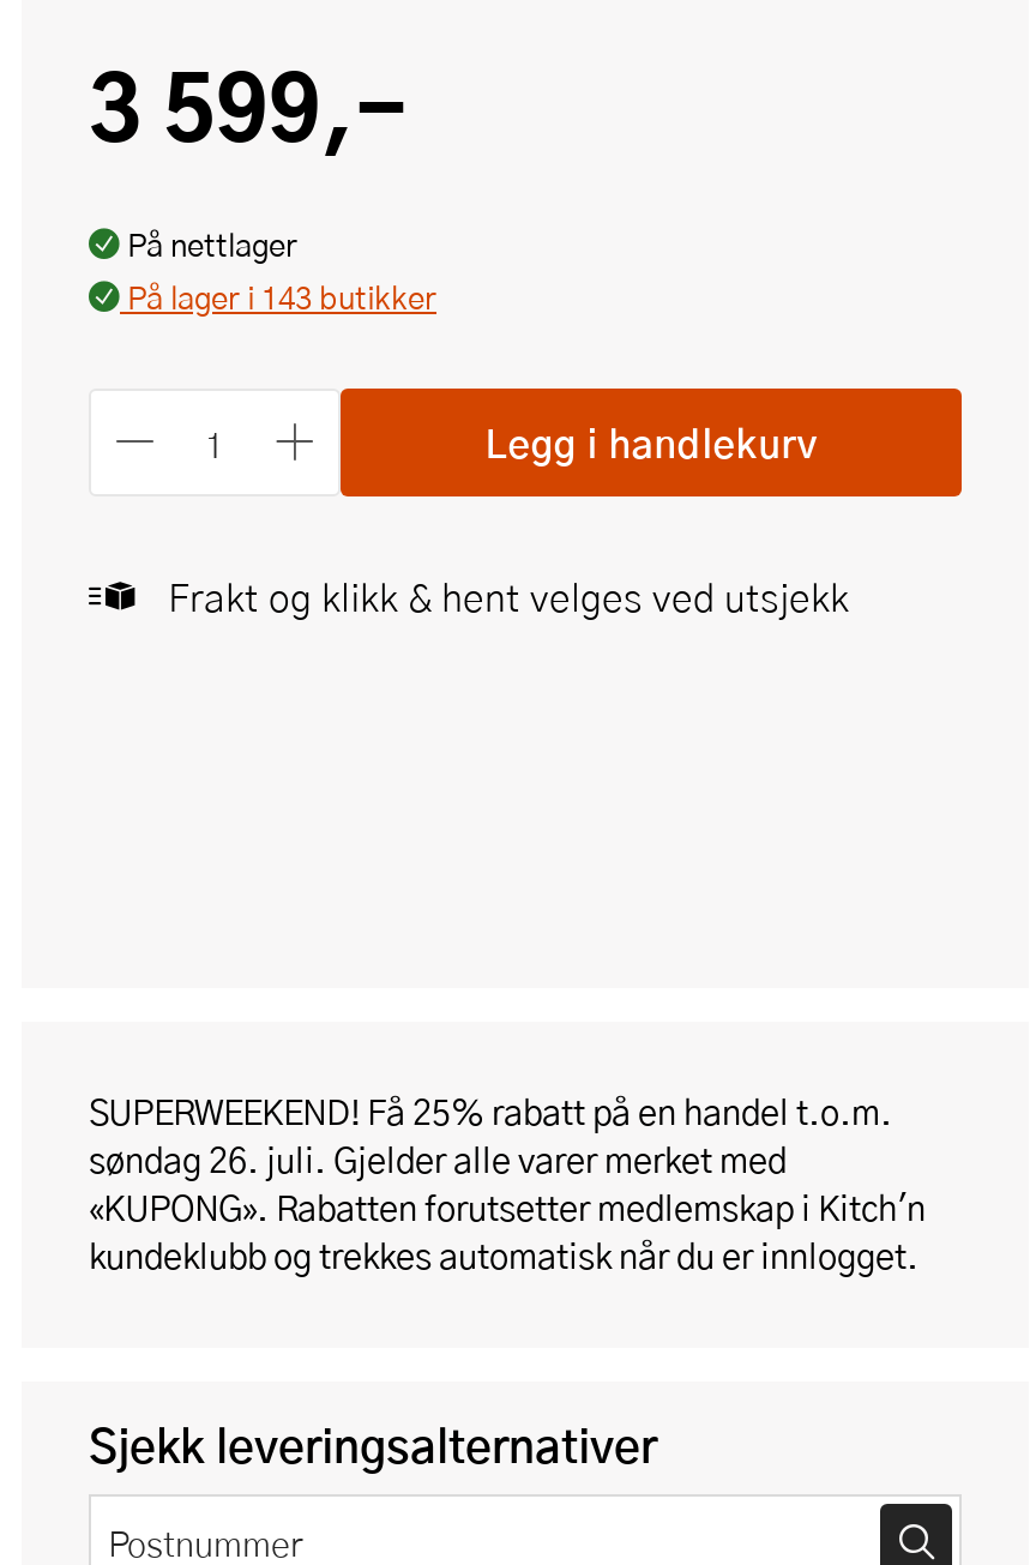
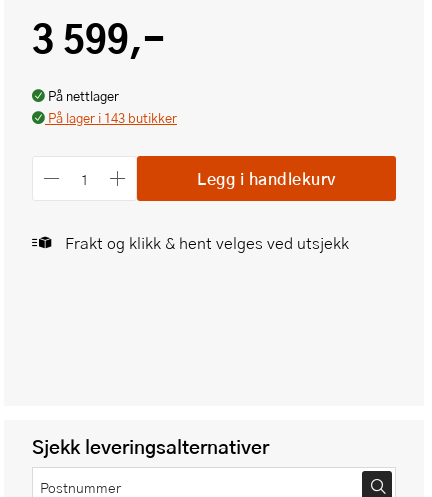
[89,1087,926,1281] SUPERWEEKEND! Få 25% rabatt på en handel t.o.m. | søndag 26. juli. Gjelder alle varer merket med | «KUPONG». Rabatten forutsetter medlemskap i Kitch'n | kundeklubb og trekkes automatisk når du er innlogget. -> none

